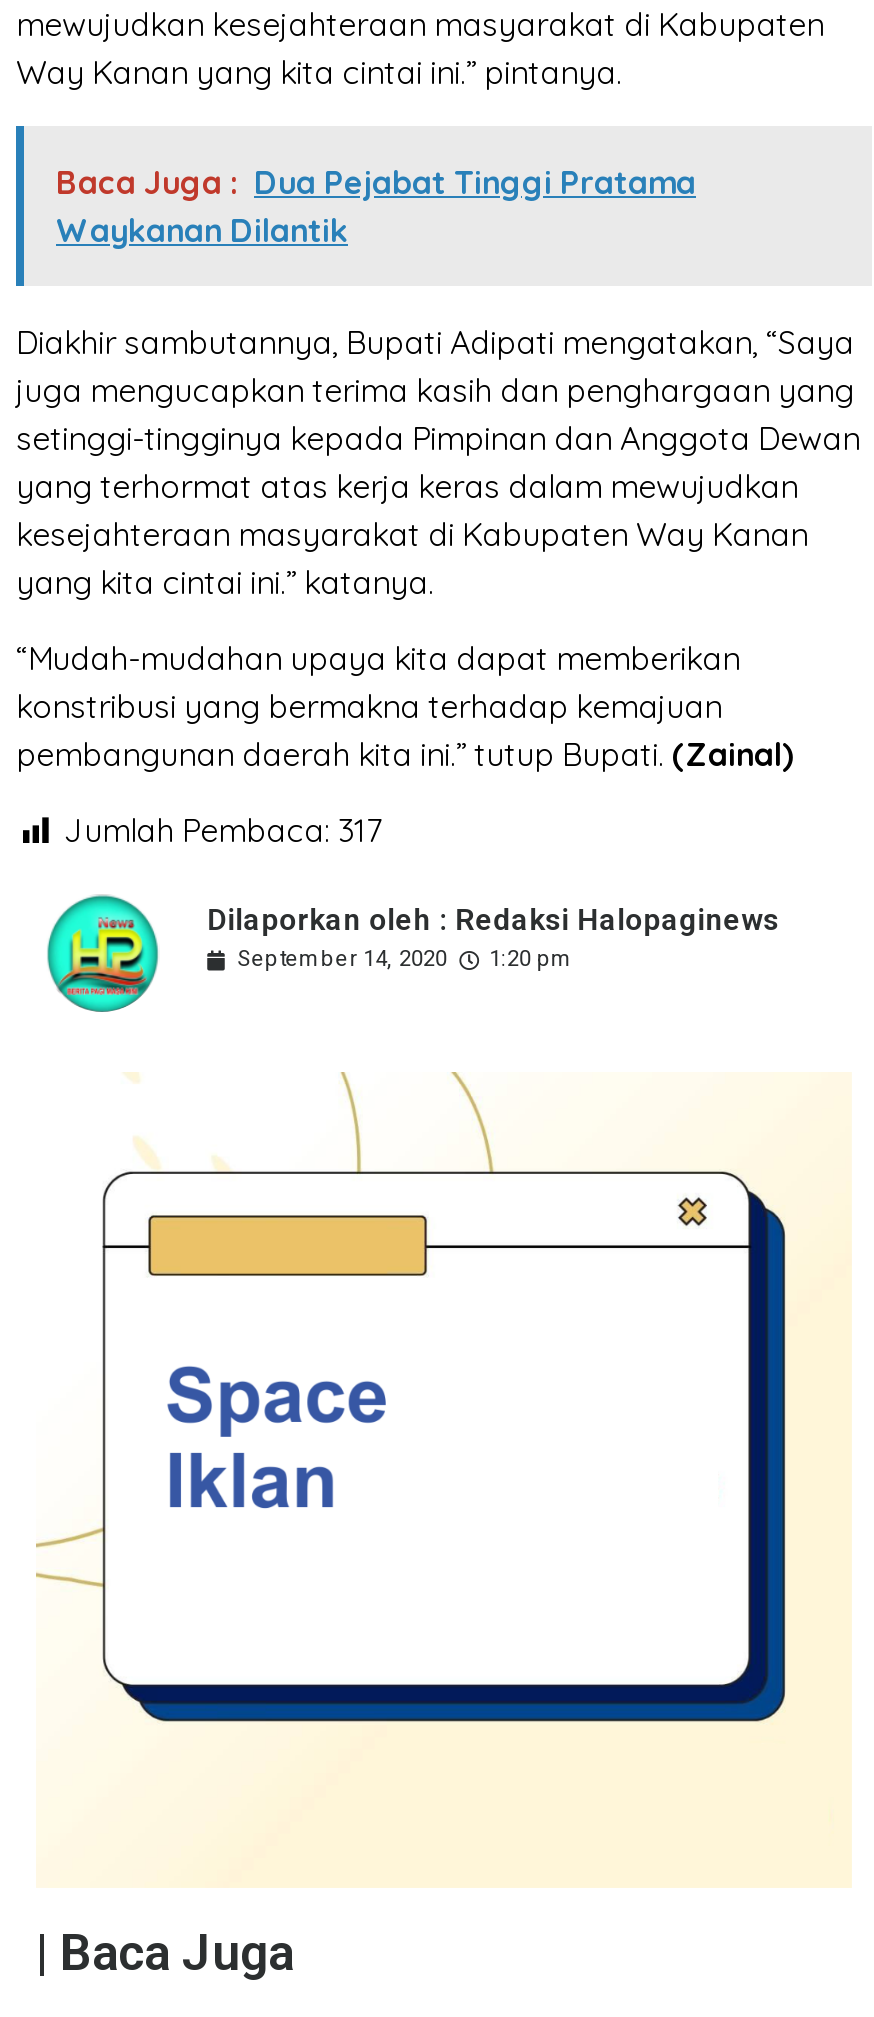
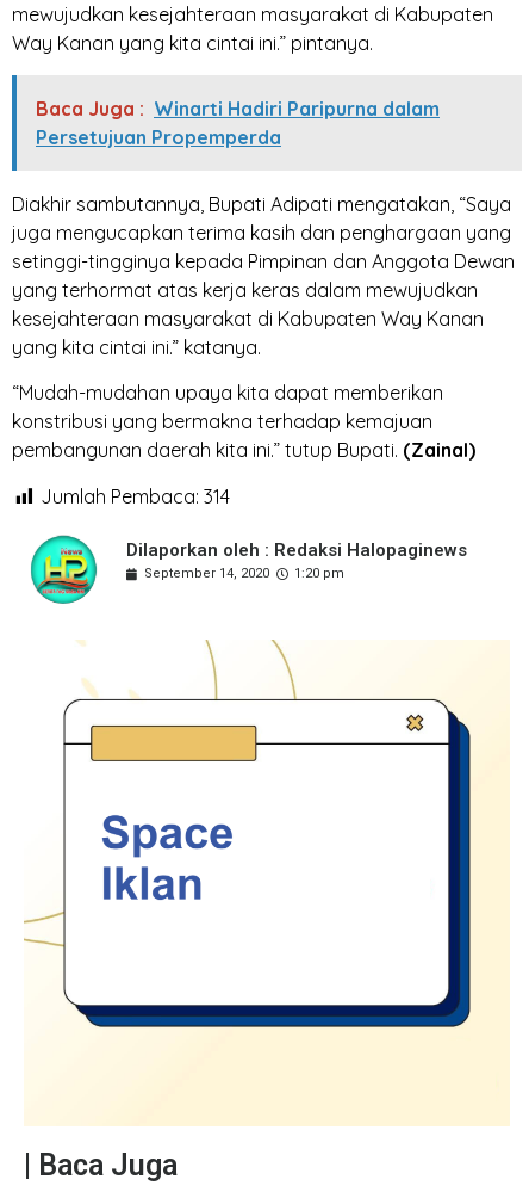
[56,162,696,250] Baca Juga : Dua Pejabat Tinggi Pratama | Waykanan Dilantik -> [36,96,440,149] Baca Juga : Winarti Hadiri Paripurna dalam | Persetujuan Propemperda
[64,811,382,851] Jumlah Pembaca: 317 -> [41,484,230,508] Jumlah Pembaca: 314

